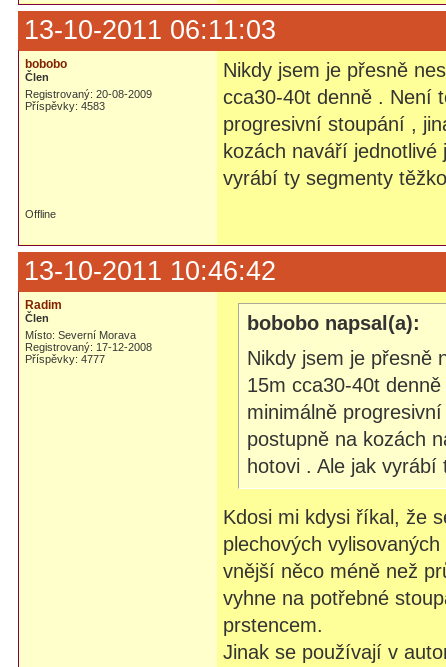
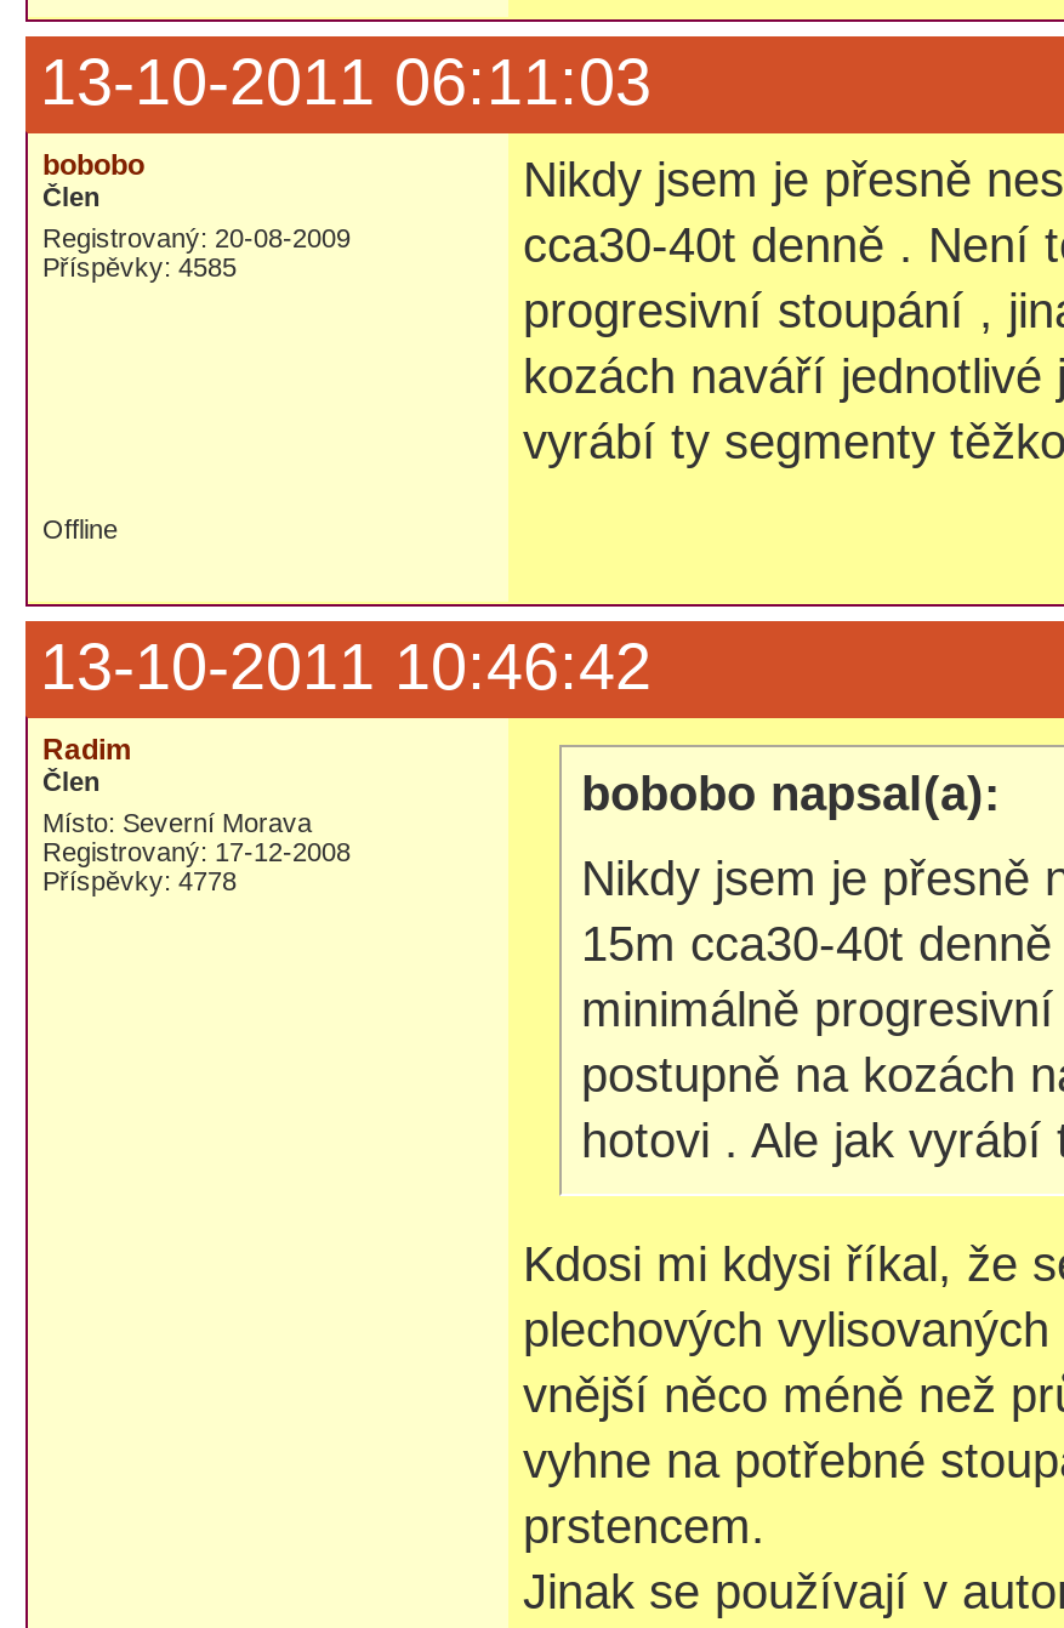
[25,100,105,112] Příspěvky: 4583 -> [42,252,237,281] Příspěvky: 4585
[25,353,105,365] Příspěvky: 4777 -> [42,866,237,895] Příspěvky: 4778

